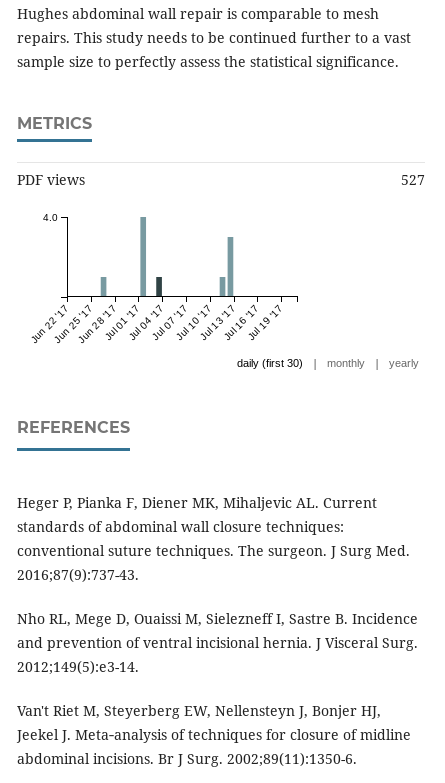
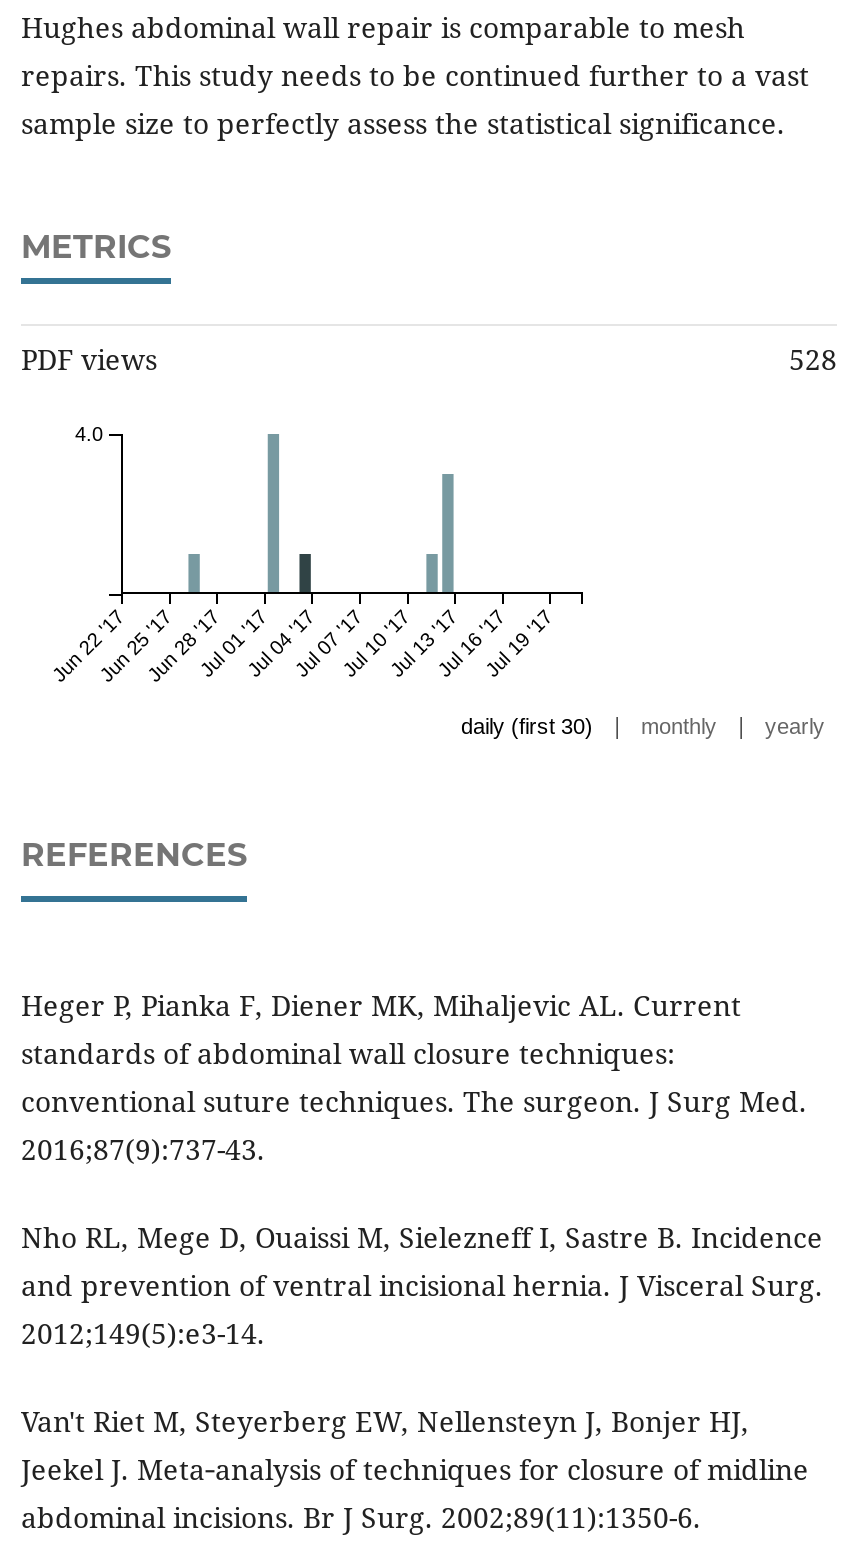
[401,170,425,189] 527 -> [789,340,837,378] 528

